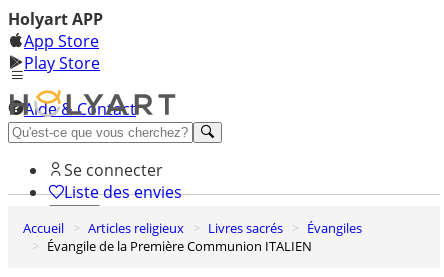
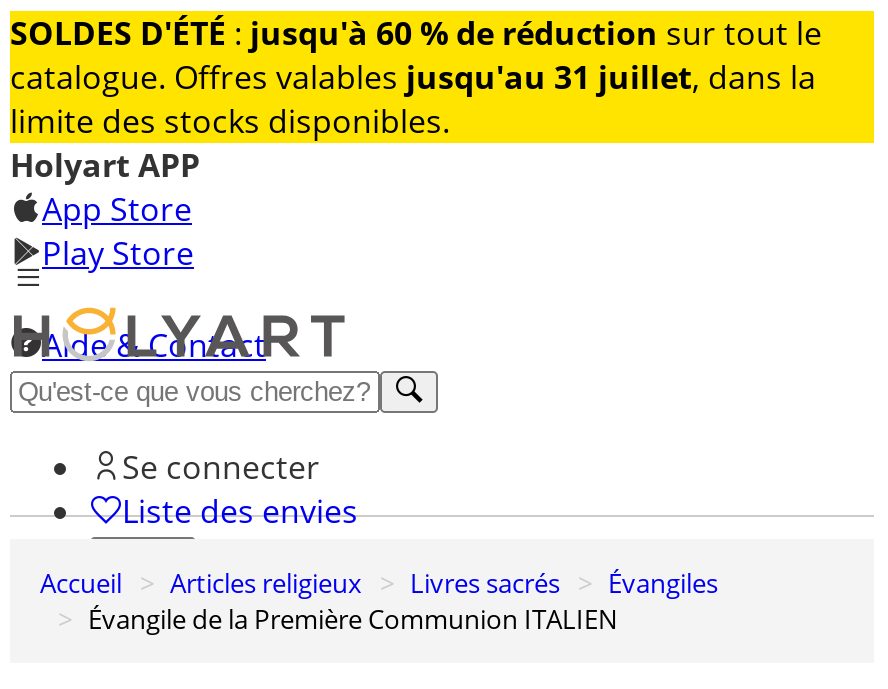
none -> [10,9,876,145] [image] | SOLDES D'ÉTÉ: jusqu'à 60 % de réduction sur tout le | catalogue. Offres valables jusqu'au 31 juillet, dans la | limite des stocks disponibles.

